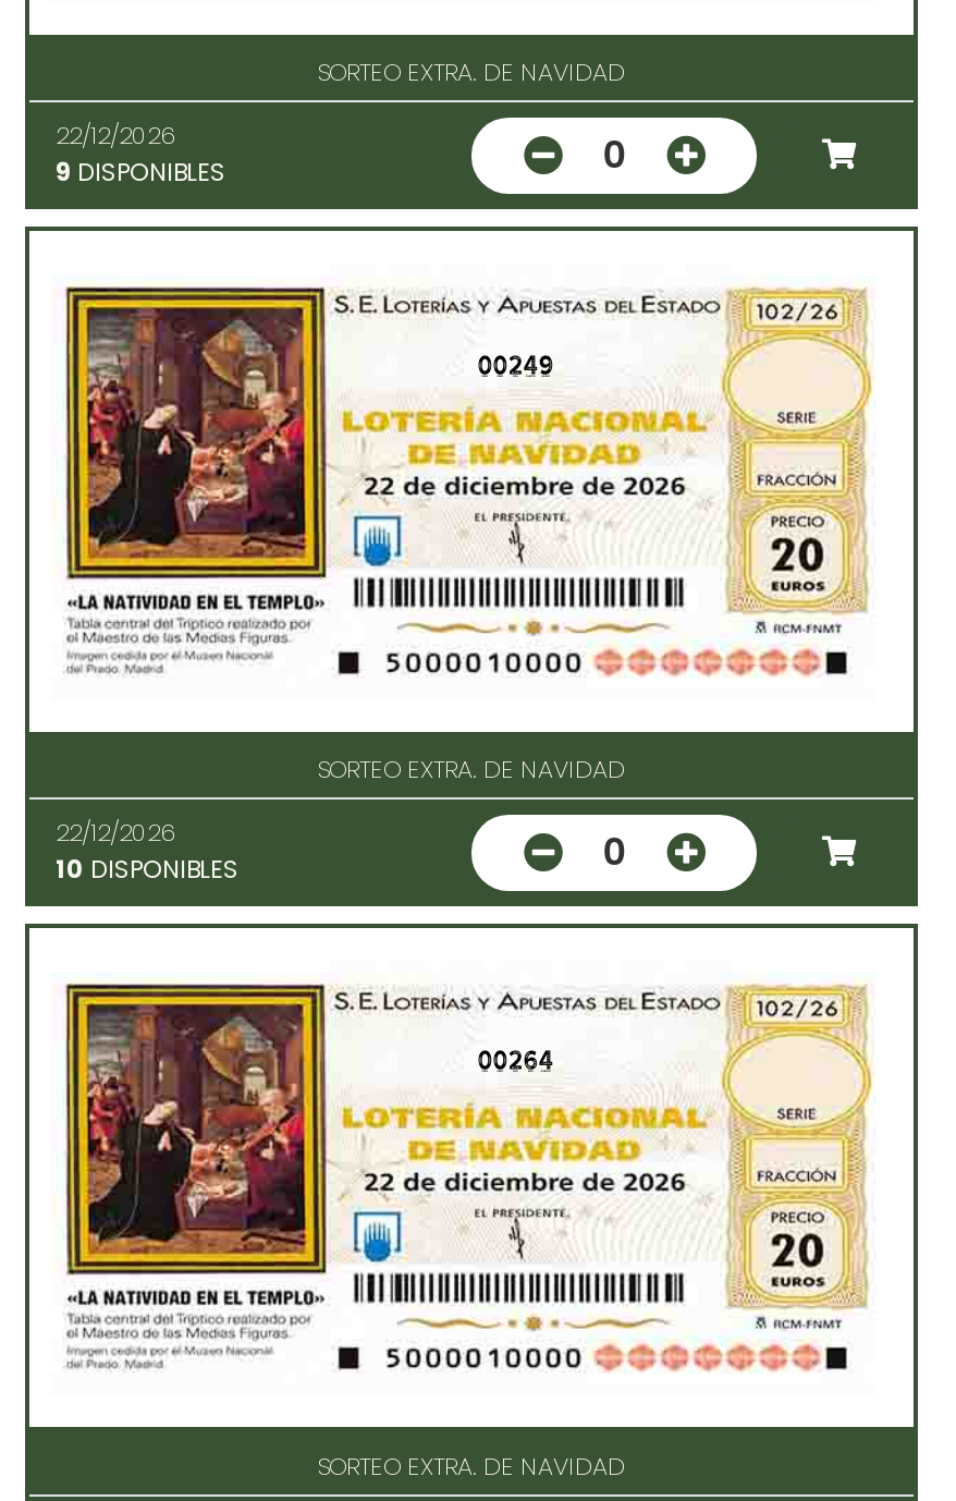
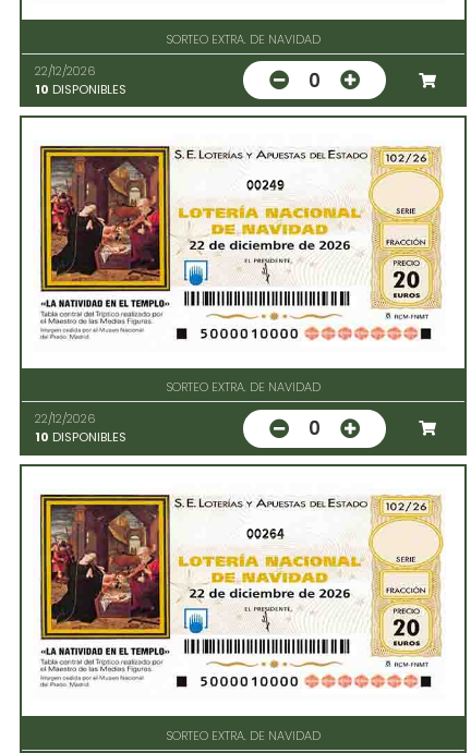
[56,156,225,191] 9 DISPONIBLES -> [35,80,126,98] 10 DISPONIBLES

